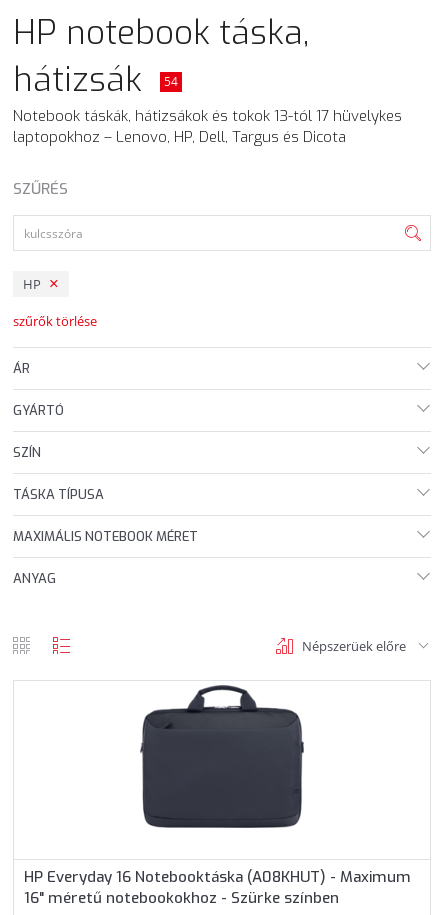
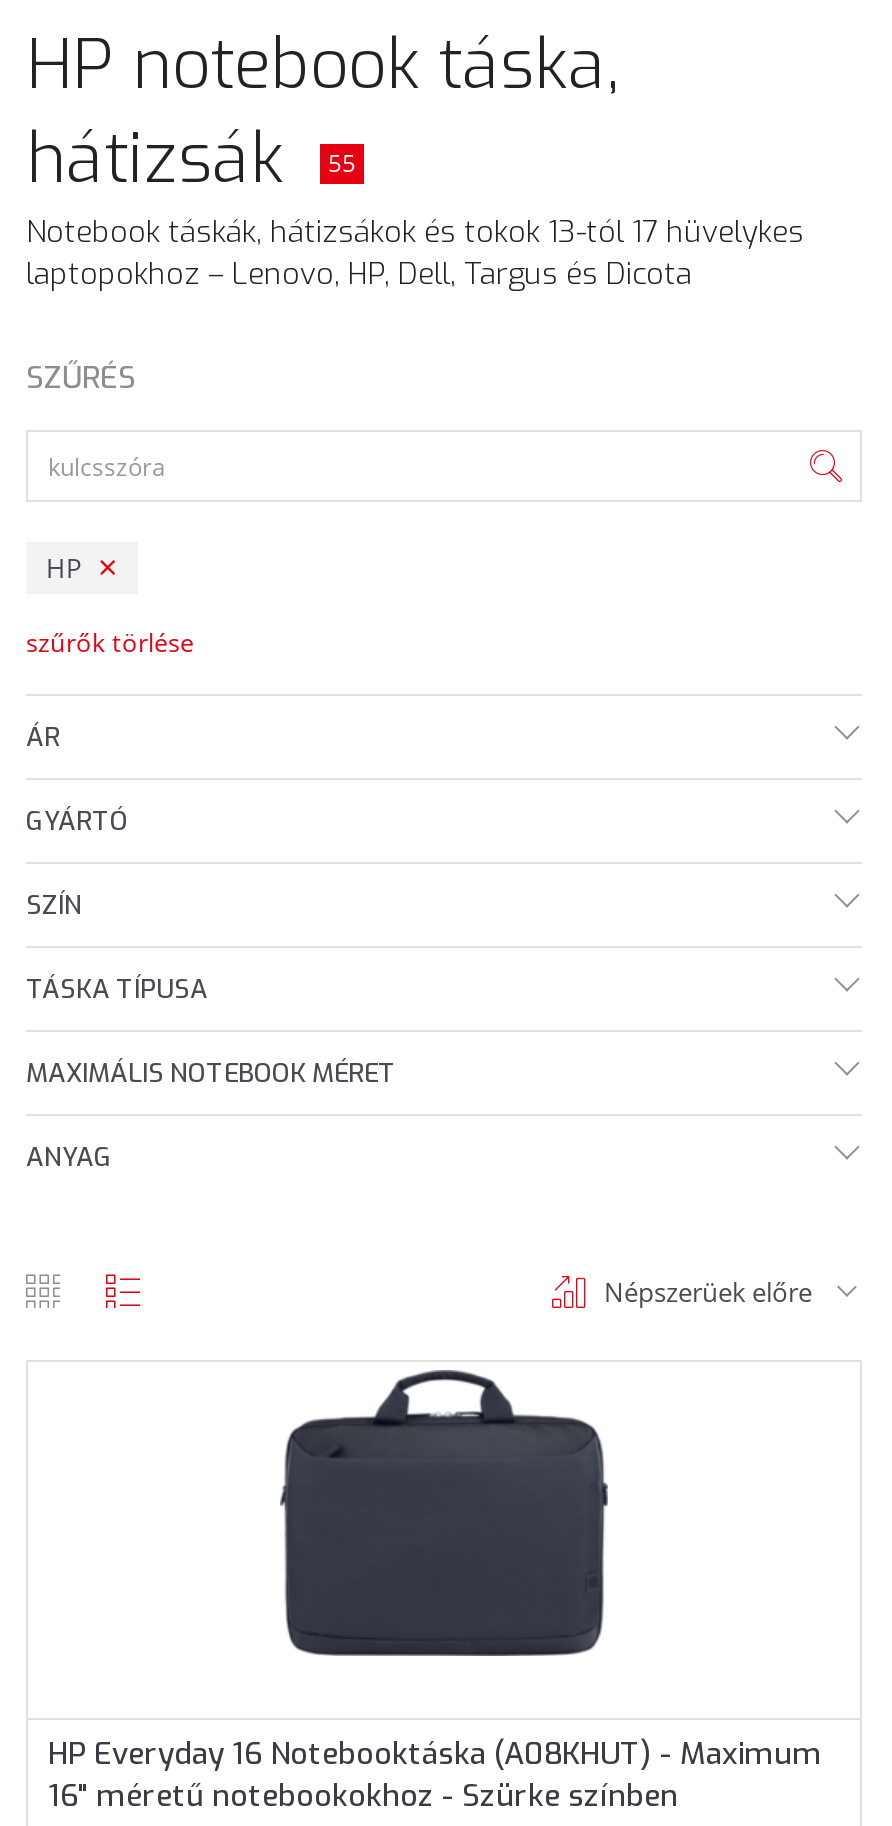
[13,57,178,102] hátizsák 54 -> [26,114,356,204] hátizsák 55

